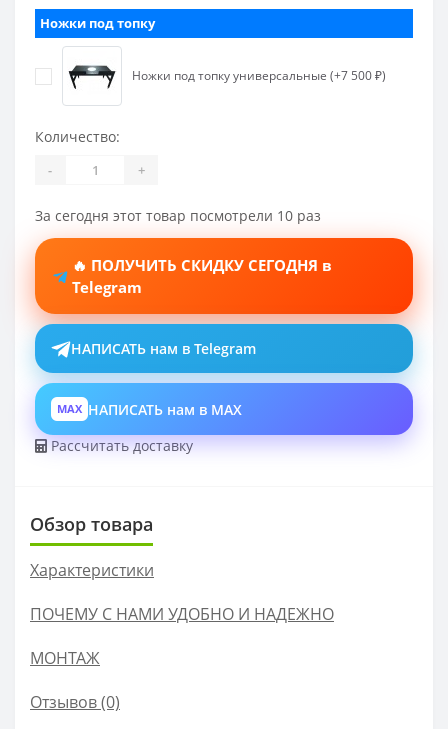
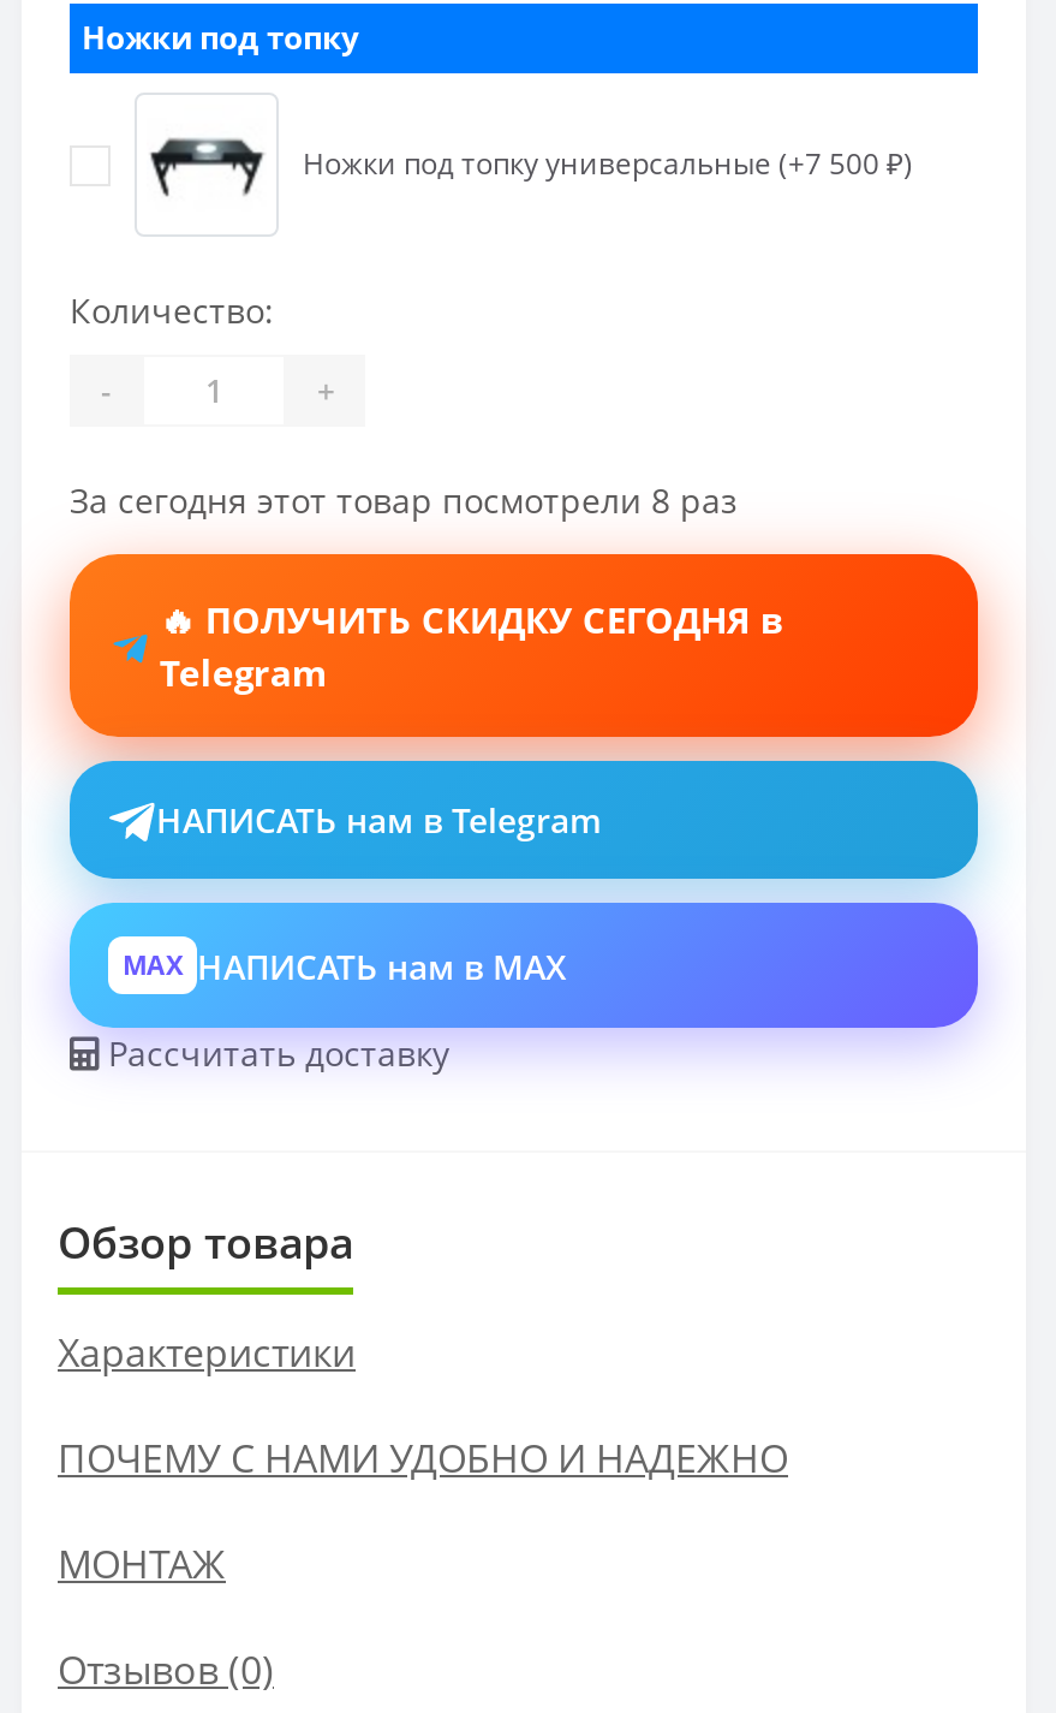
[35,206,321,225] За сегодня этот товар посмотрели 10 раз -> [70,477,738,523] За сегодня этот товар посмотрели 8 раз

